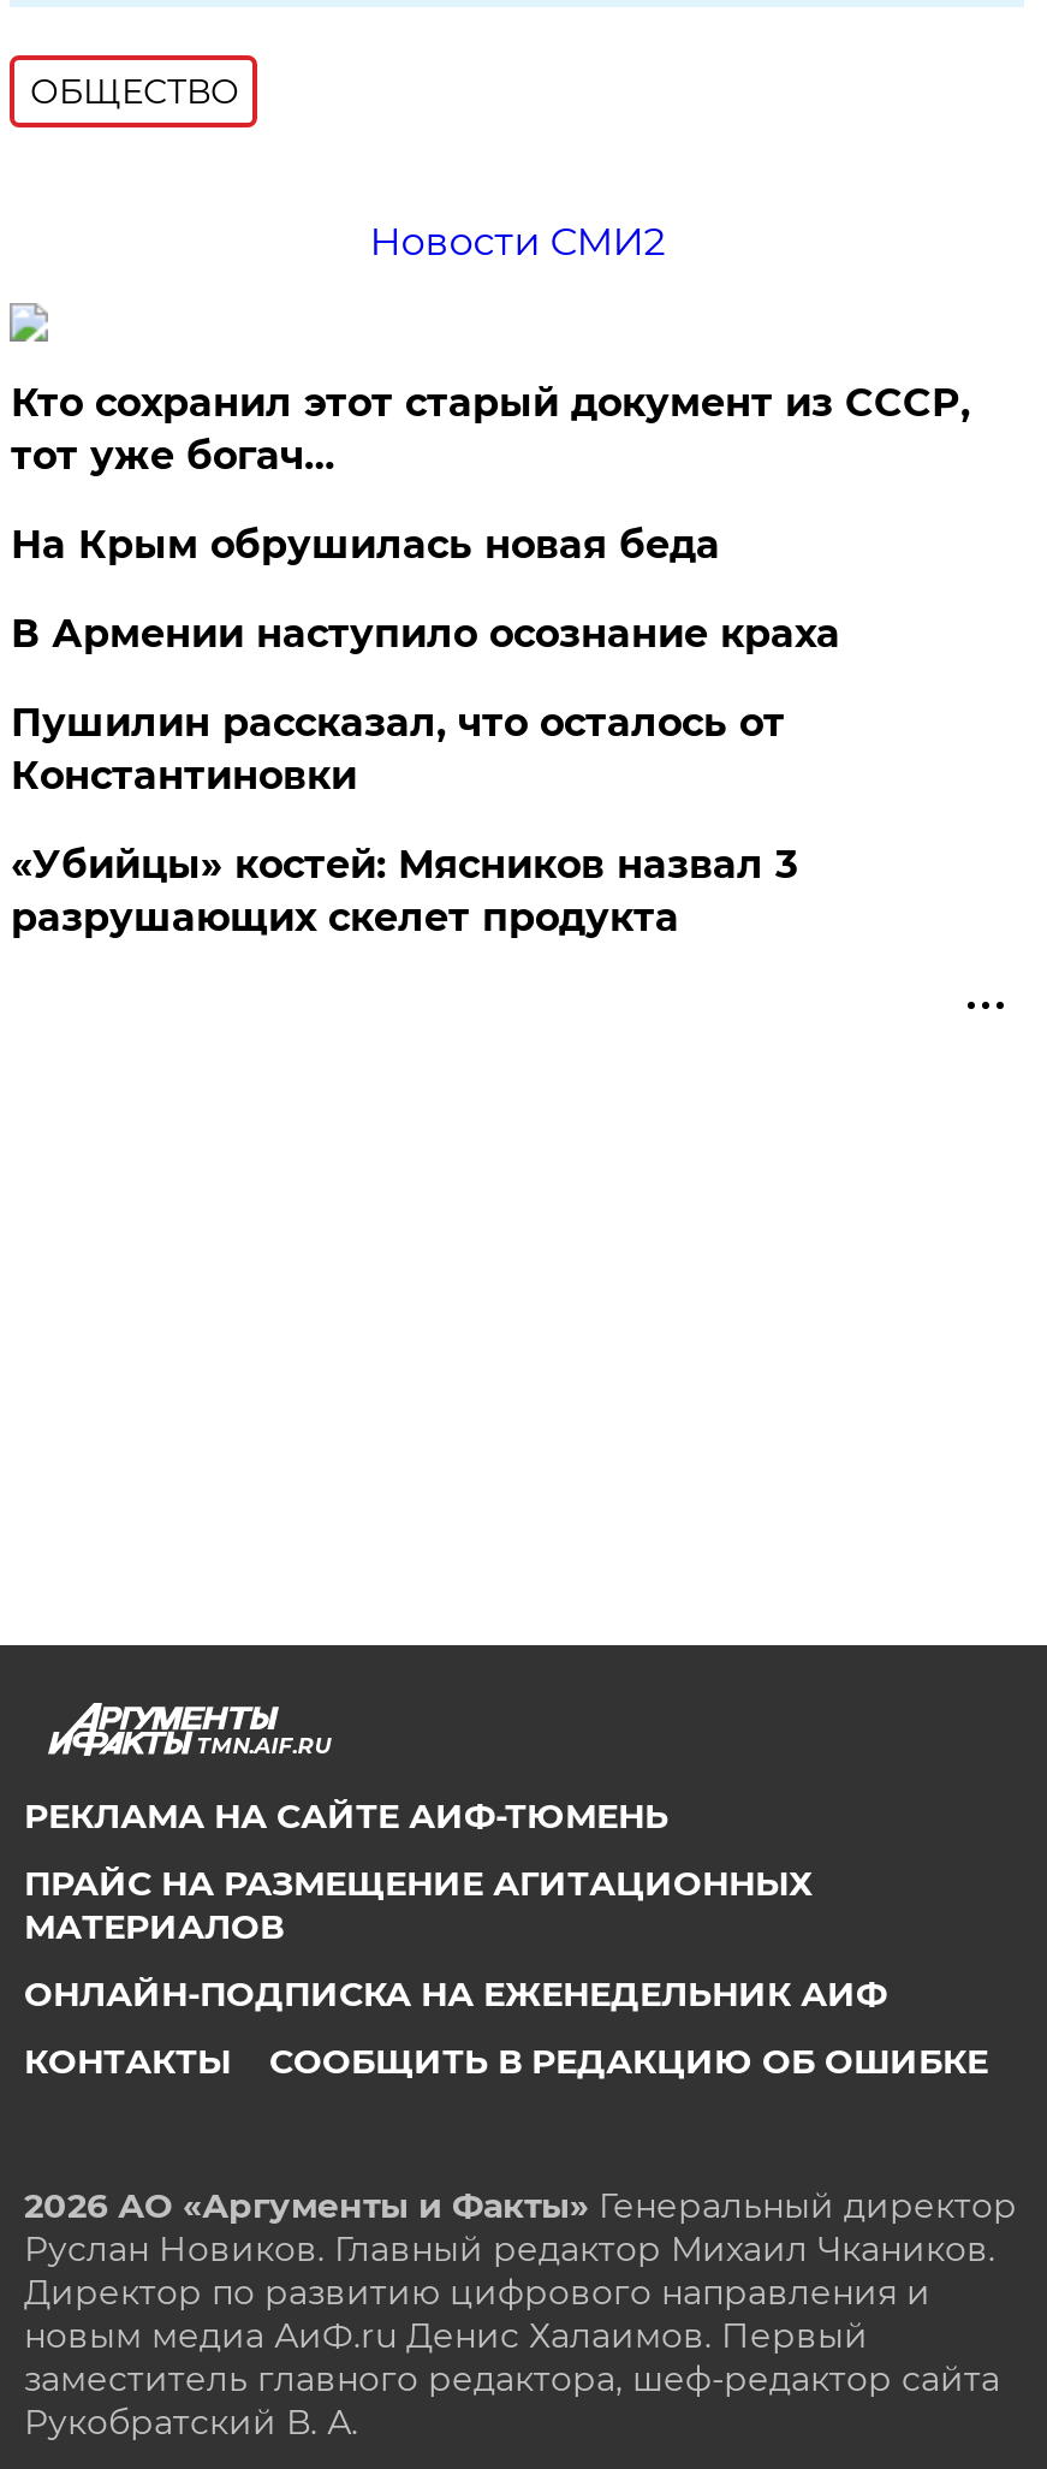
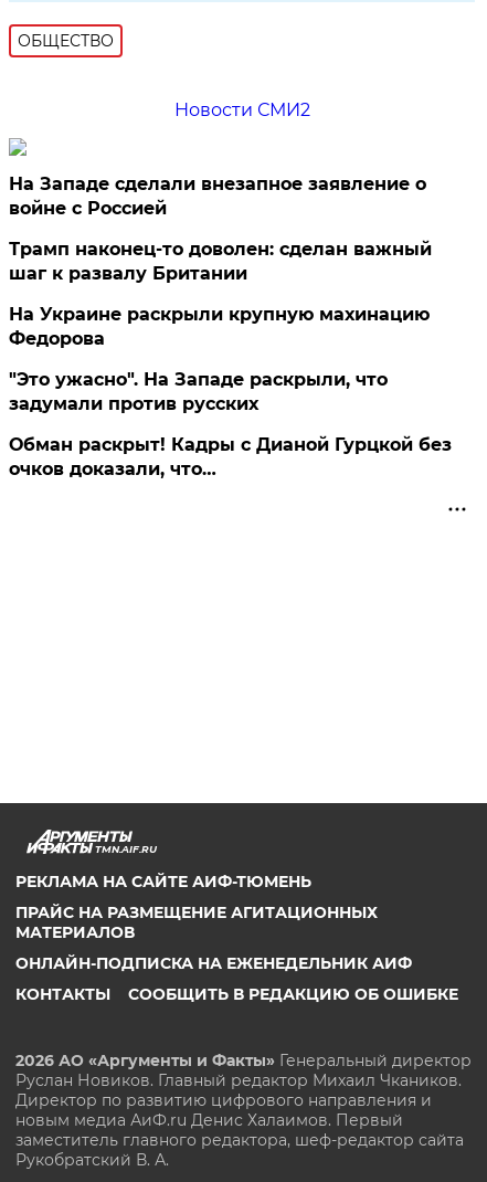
[11,380,970,478] Кто сохранил этот старый документ из СССР, | тот уже богач… -> [9,173,427,219] На Западе сделали внезапное заявление о | войне с Россией
[11,522,720,567] На Крым обрушилась новая беда -> [9,238,432,284] Трамп наконец-то доволен: сделан важный | шаг к развалу Британии
[11,611,840,656] В Армении наступило осознание краха -> [9,304,430,349] На Украине раскрыли крупную махинацию | Федорова
[11,700,785,798] Пушилин рассказал, что осталось от | Константиновки -> [9,369,388,414] "Это ужасно". На Западе раскрыли, что | задумали против русских
[11,842,797,940] «Убийцы» костей: Мясников назвал 3 | разрушающих скелет продукта -> [9,434,452,479] Обман раскрыт! Кадры с Дианой Гурцкой без | очков доказали, что…

